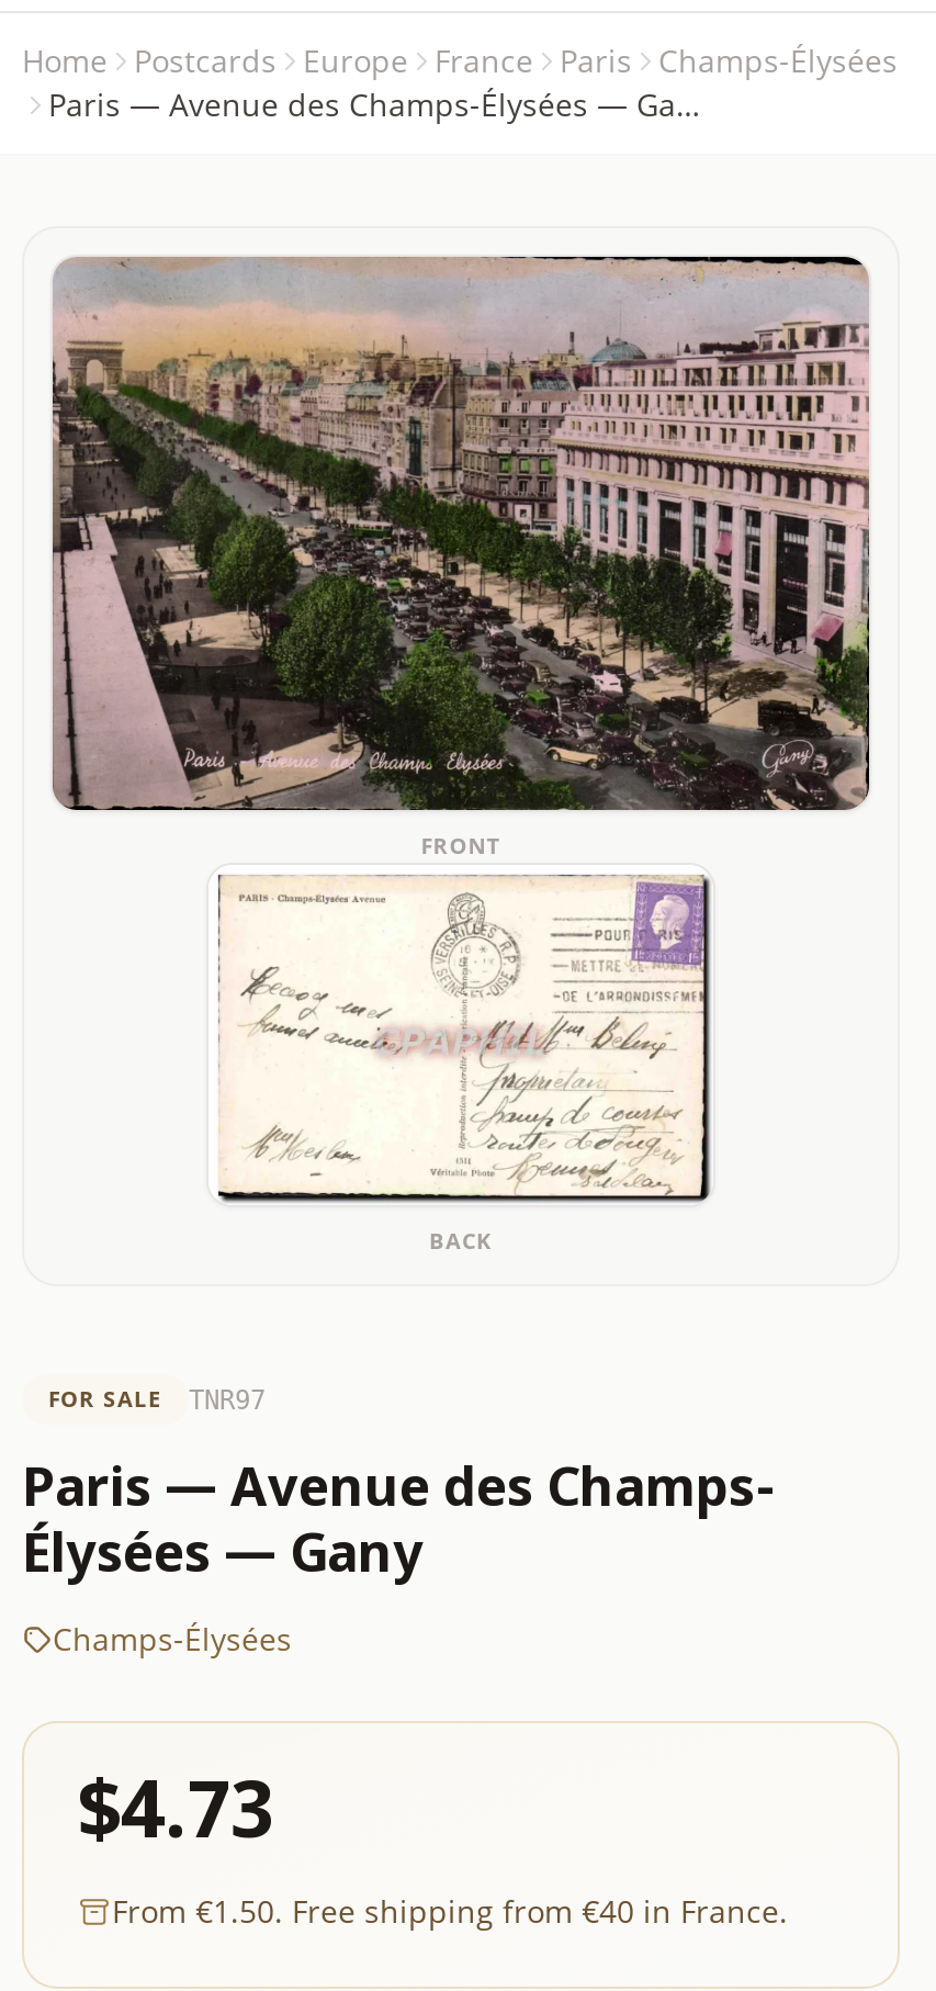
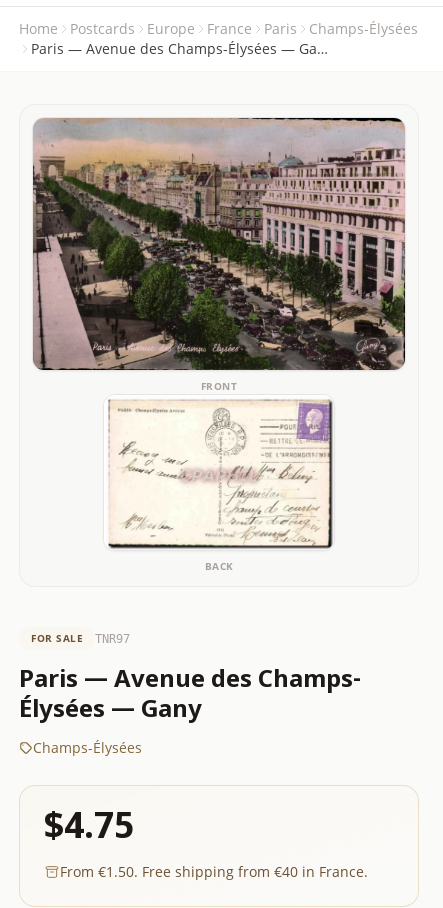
[77,1767,274,1870] $4.73 -> [44,806,134,853] $4.75

